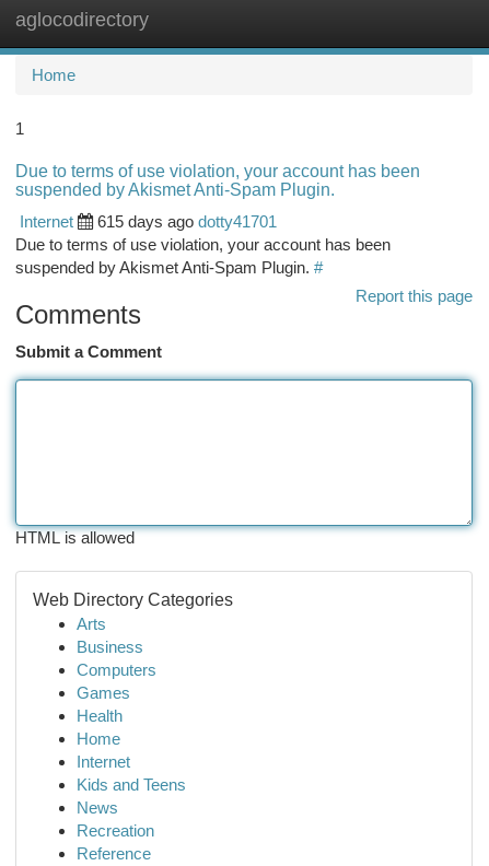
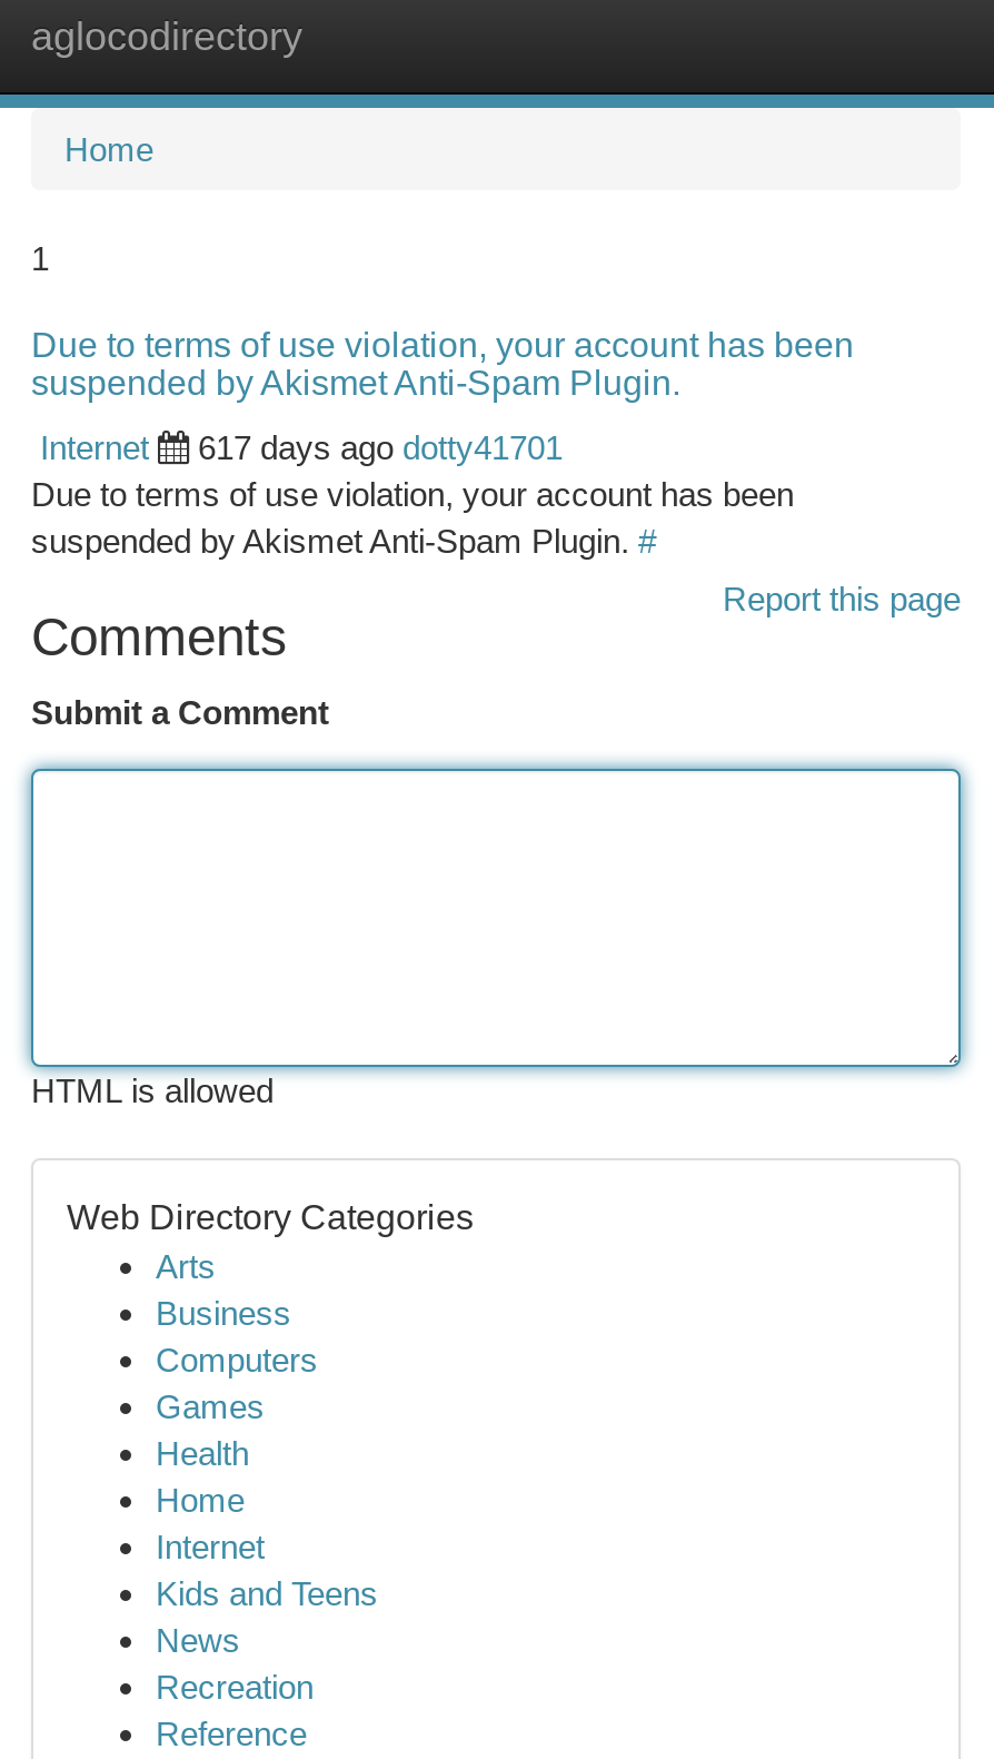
[97,212,277,231] 615 days ago dotty41701 -> [198,428,563,466] 617 days ago dotty41701

